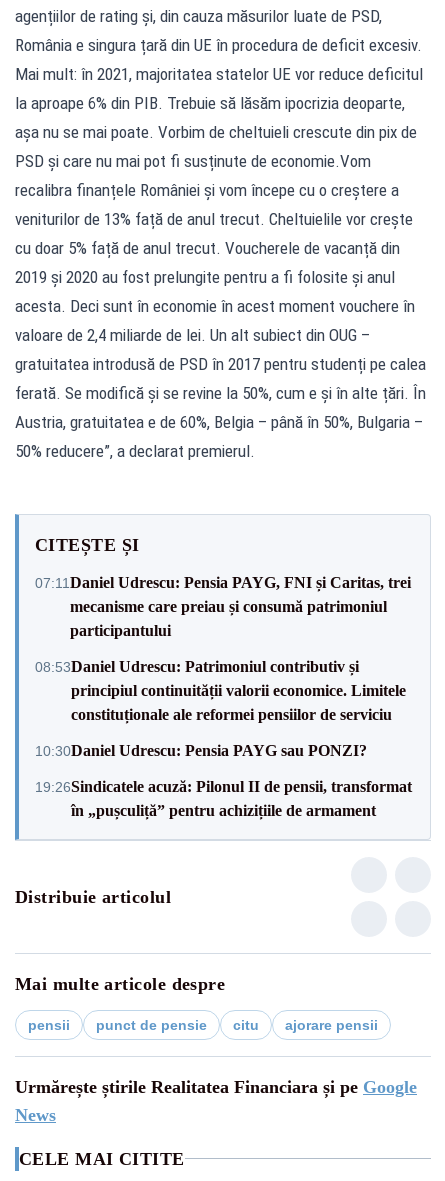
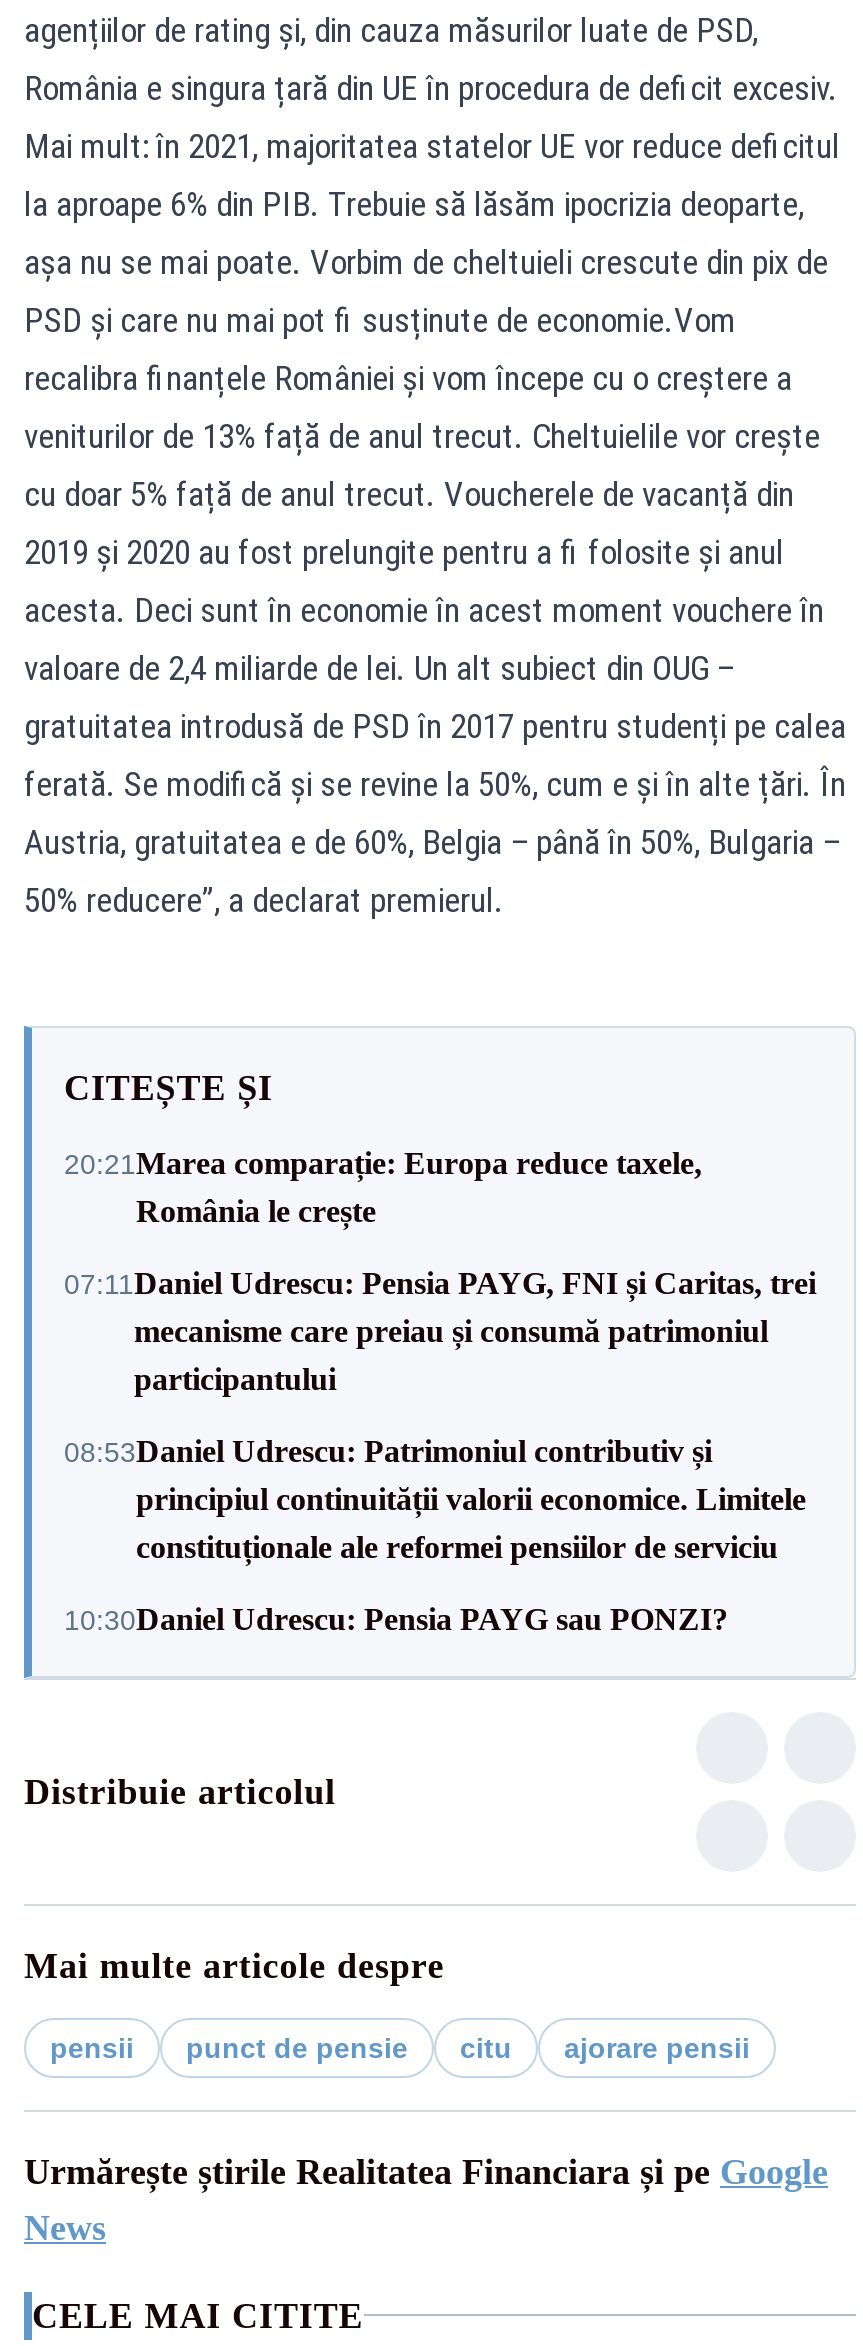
none -> [64,1145,702,1227] 20:21 Marea comparație: Europa reduce taxele, | România le crește
moved [35,573,411,758] -> [64,1265,816,1635]: 07:11 Daniel Udrescu: Pensia PAYG, FNI și Caritas, trei | mecanisme care preiau și consumă patrimoniul | participantului | 08:53Daniel Udrescu: Patrimoniul contributiv și | principiul continuității valorii economice. Limitele | constituționale ale reformei pensiilor de serviciu | 10:30Daniel Udrescu: Pensia PAYG sau PONZI?
[35,777,412,818] 19:26Sindicatele acuză: Pilonul II de pensii, transformat | în „pușculiță” pentru achizițiile de armament -> none

